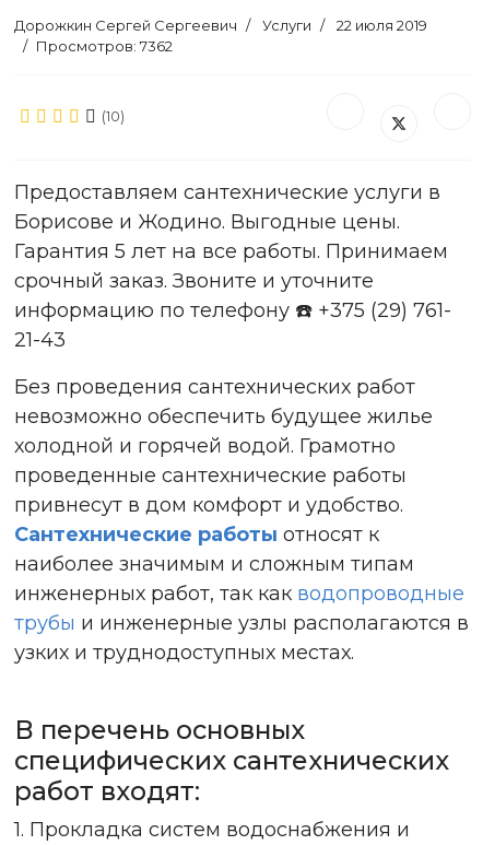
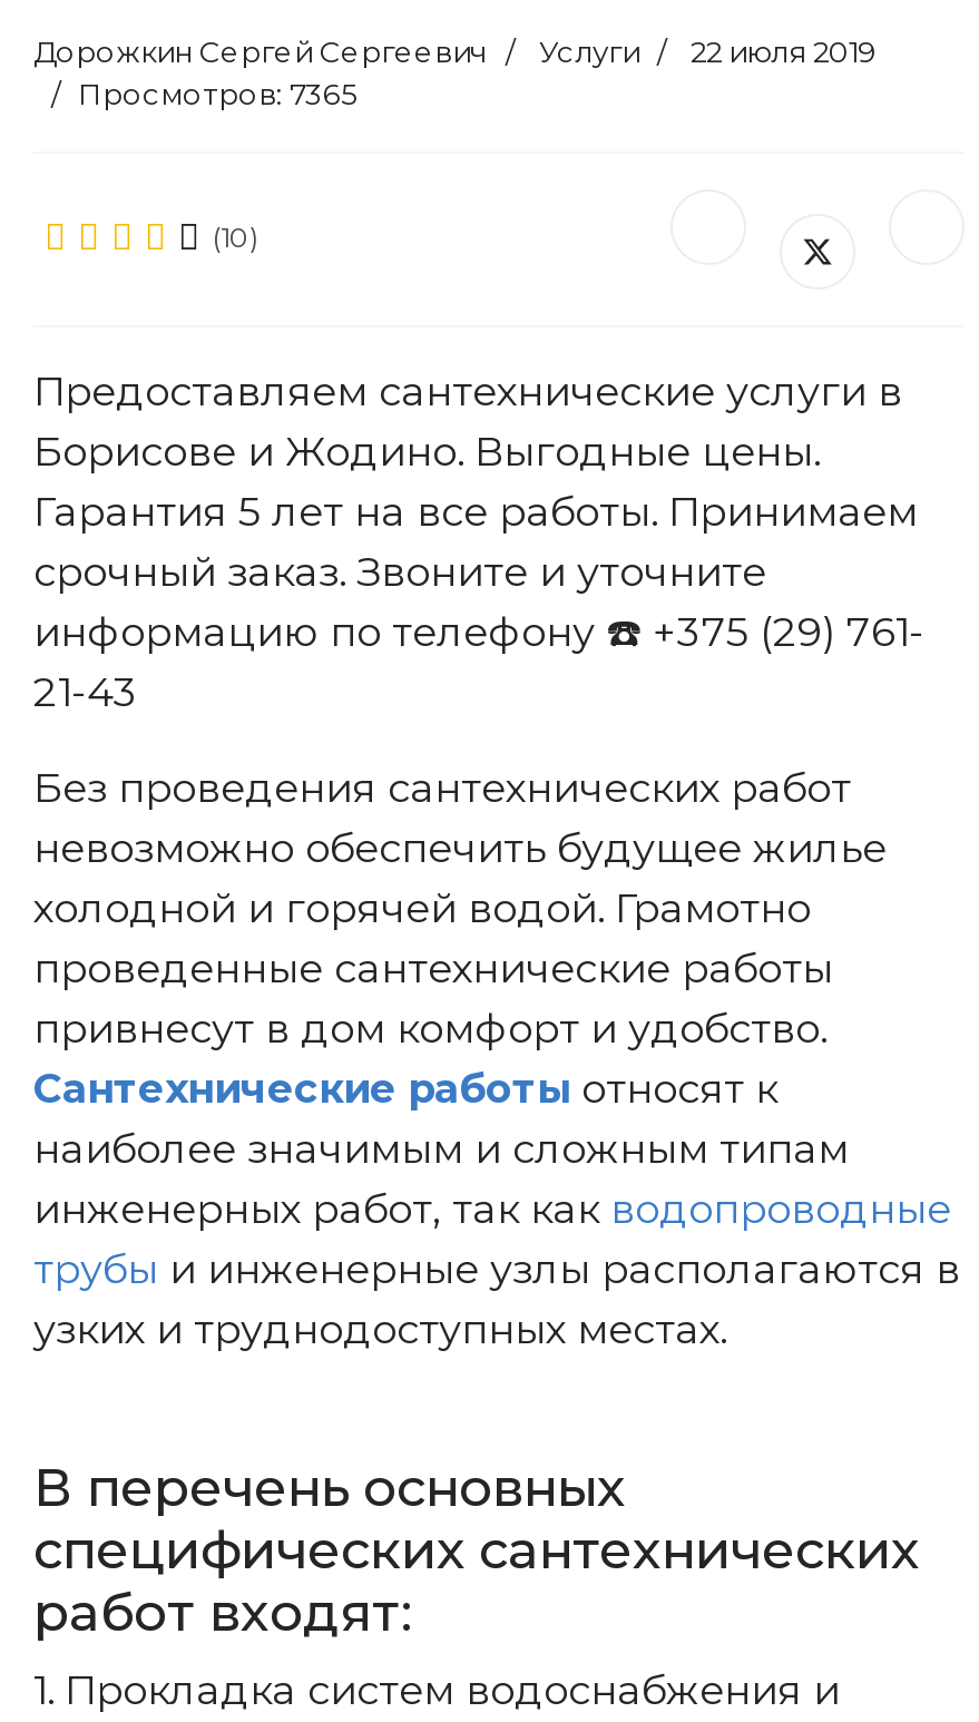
[36,37,173,54] Просмотров: 7362 -> [78,75,356,110] Просмотров: 7365

